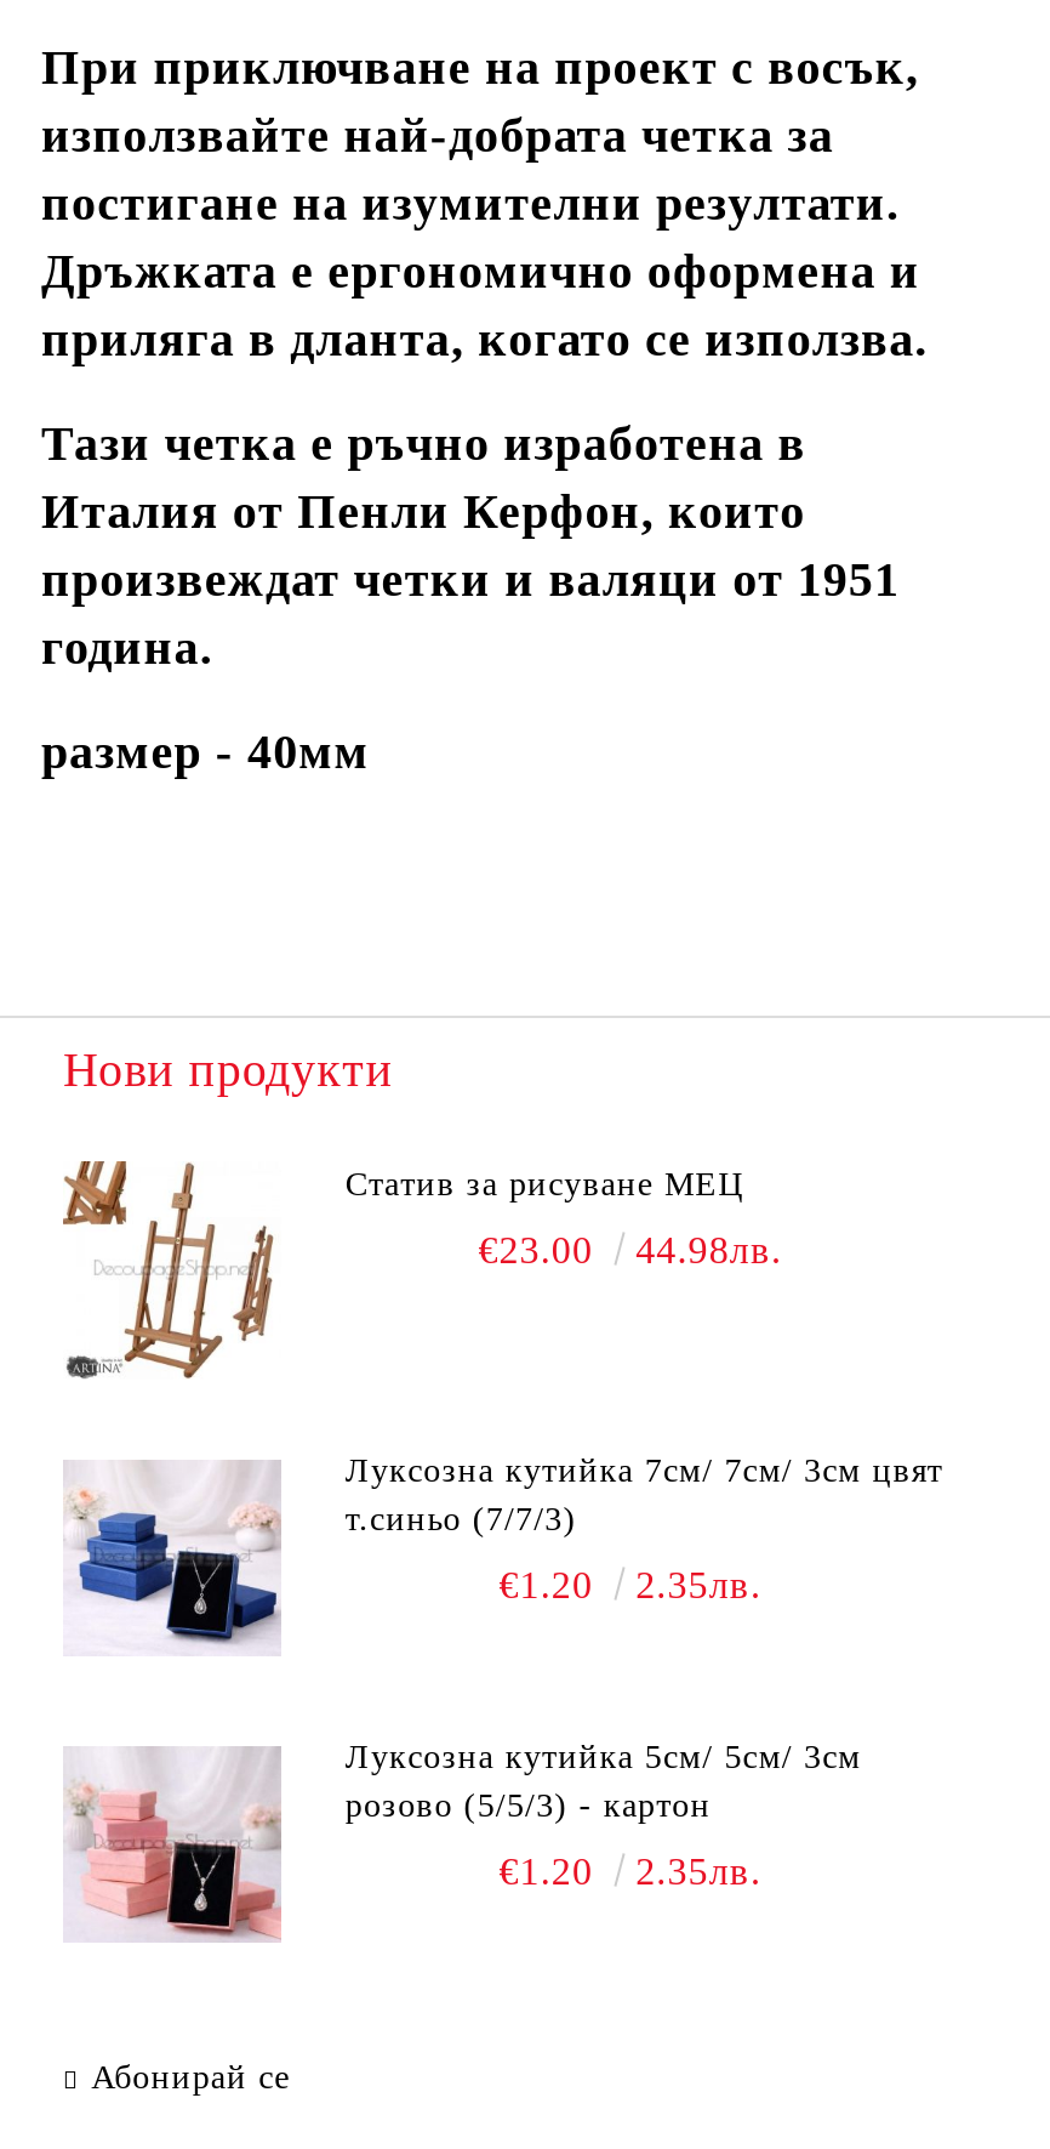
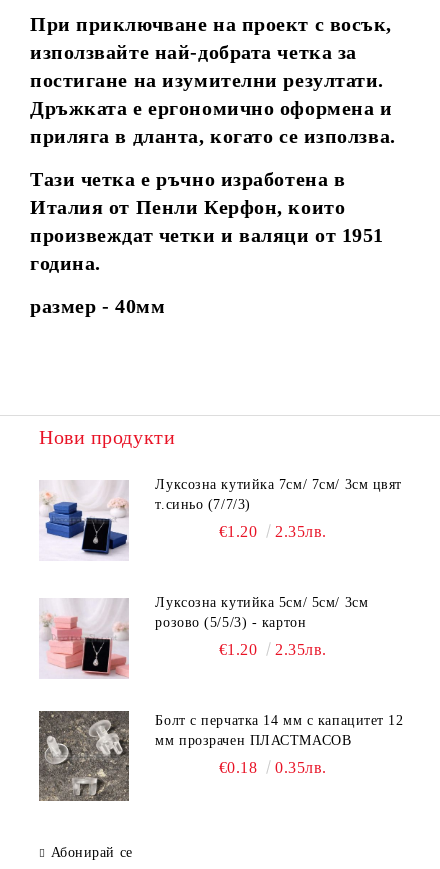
[63,1159,782,1380] [image] | Статив за рисуване МЕЦ | €23.00 | 44.98лв. -> none
moved [61,1457,761,1893] -> [38,479,327,658]: [image] | т.синьо (7/7/3) | €1.20 | 2.35лв. | розово (5/5/3) - картон | €1.20 | 2.35лв.
none -> [38,710,403,802] [image] | Болт с перчатка 14 мм с капацитет 12 | мм прозрачен ПЛАСТМАСОВ | €0.18 | 0.35лв.

